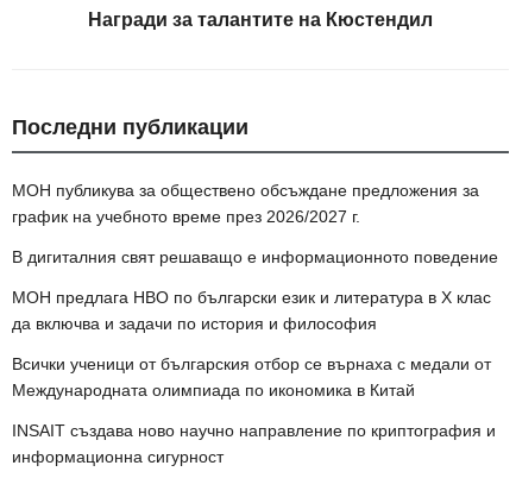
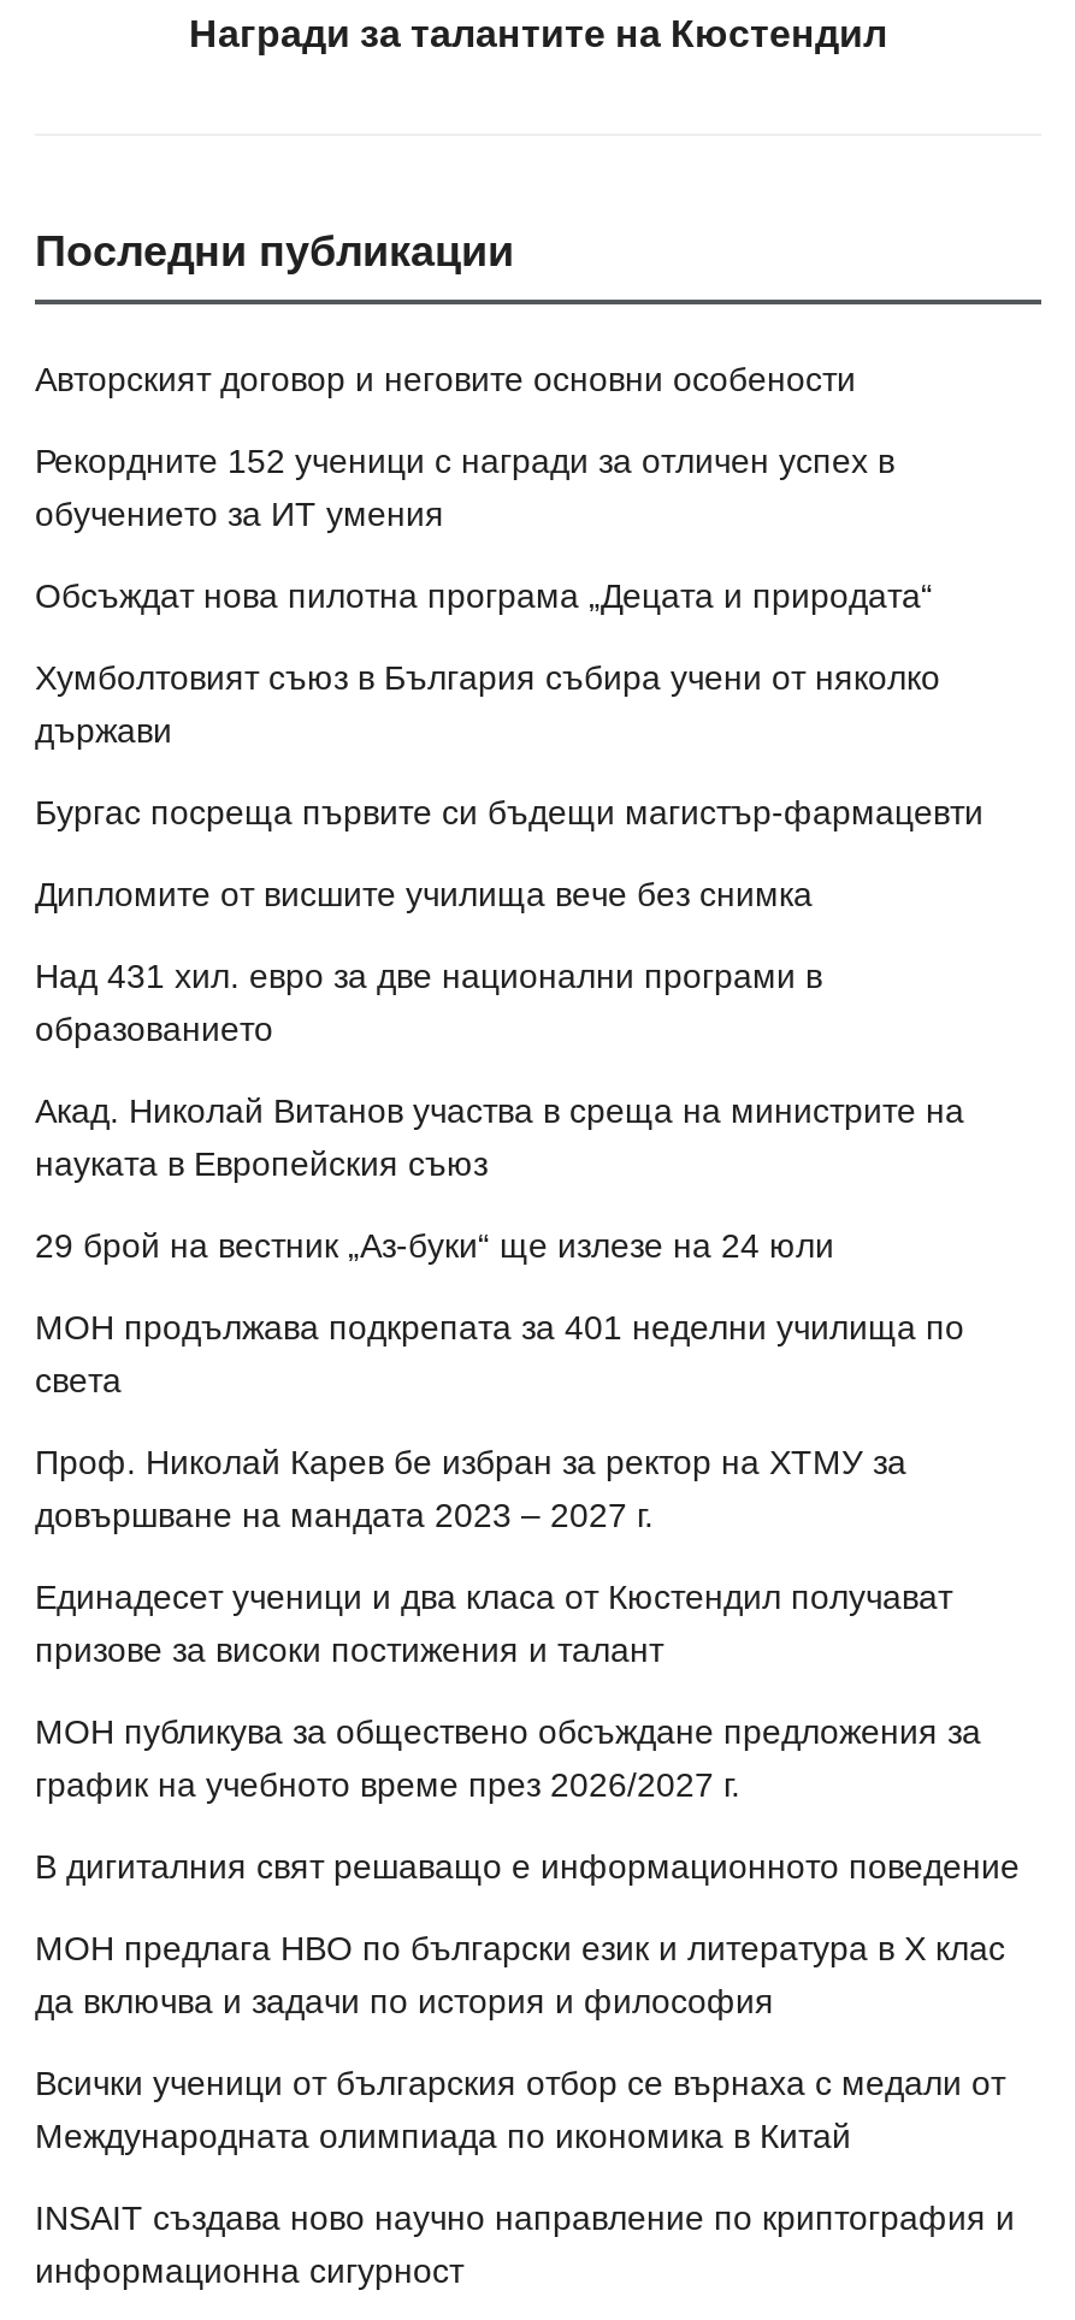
none -> [35,360,984,1669] Авторският договор и неговите основни особености | Рекордните 152 ученици с награди за отличен успех в | обучението за ИТ умения | Обсъждат нова пилотна програма „Децата и природата“ | Хумболтовият съюз в България събира учени от няколко | държави | Бургас посреща първите си бъдещи магистър-фармацевти | Дипломите от висшите училища вече без снимка | Над 431 хил. евро за две национални програми в | образованието | Акад. Николай Витанов участва в среща на министрите на | науката в Европейския съюз | 29 брой на вестник „Аз-буки“ ще излезе на 24 юли | МОН продължава подкрепата за 401 неделни училища по | света | Проф. Николай Карев бе избран за ректор на ХТМУ за | довършване на мандата 2023 – 2027 г. | Единадесет ученици и два класа от Кюстендил получават | призове за високи постижения и талант

